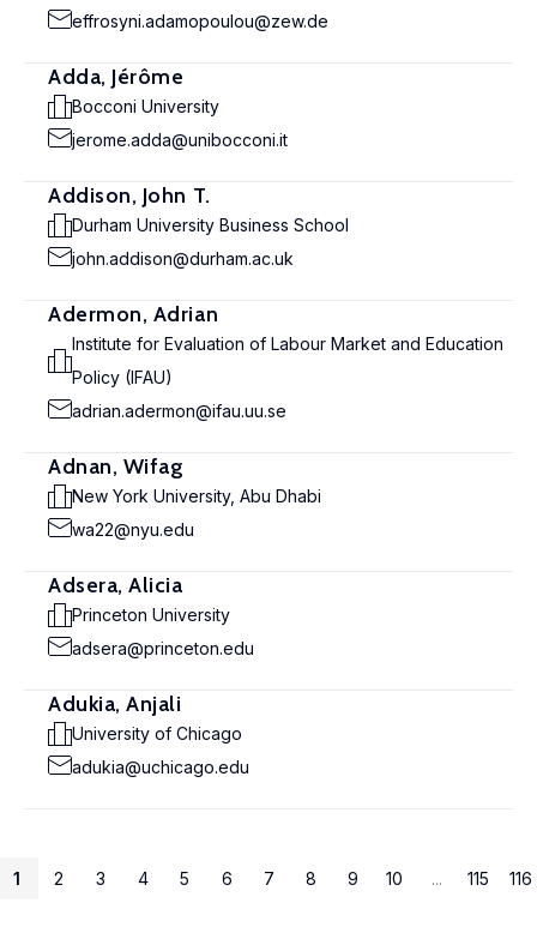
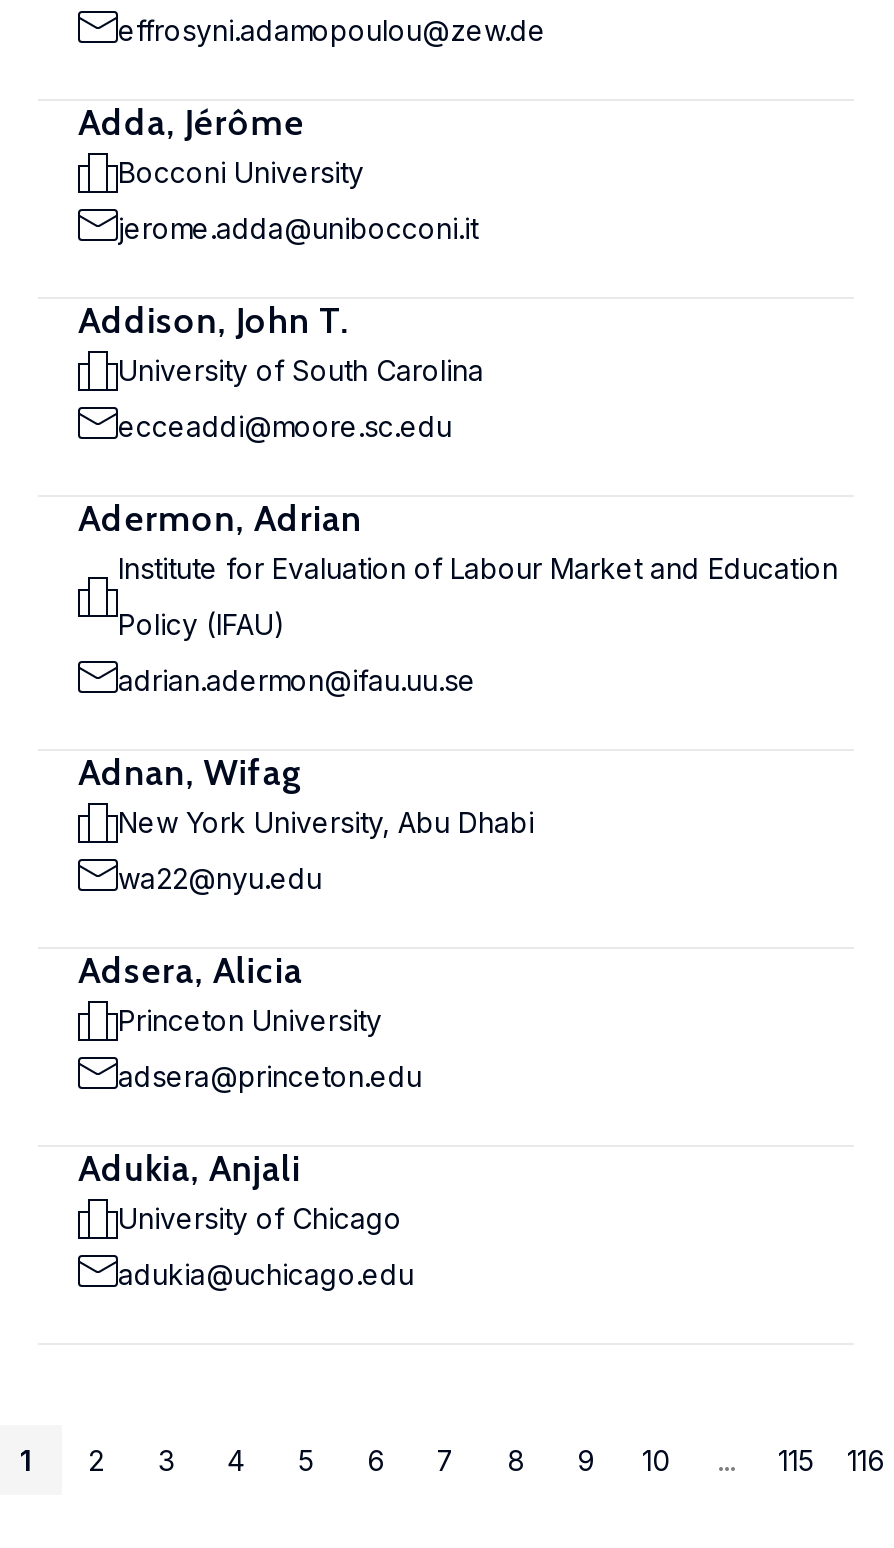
[72,215,349,235] Durham University Business School -> [118,353,484,387] University of South Carolina
[72,248,294,269] john.addison@durham.ac.uk -> [118,409,452,443] ecceaddi@moore.sc.edu

